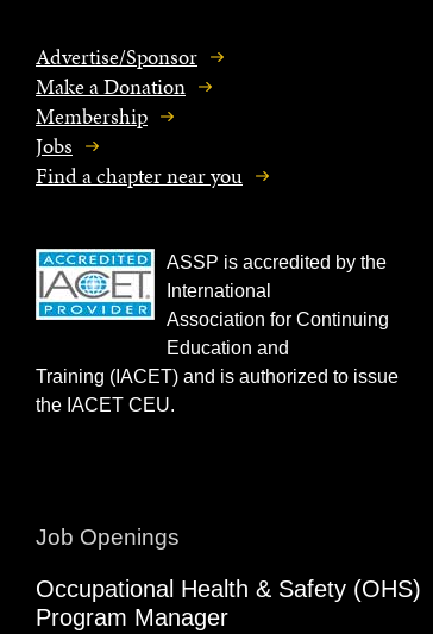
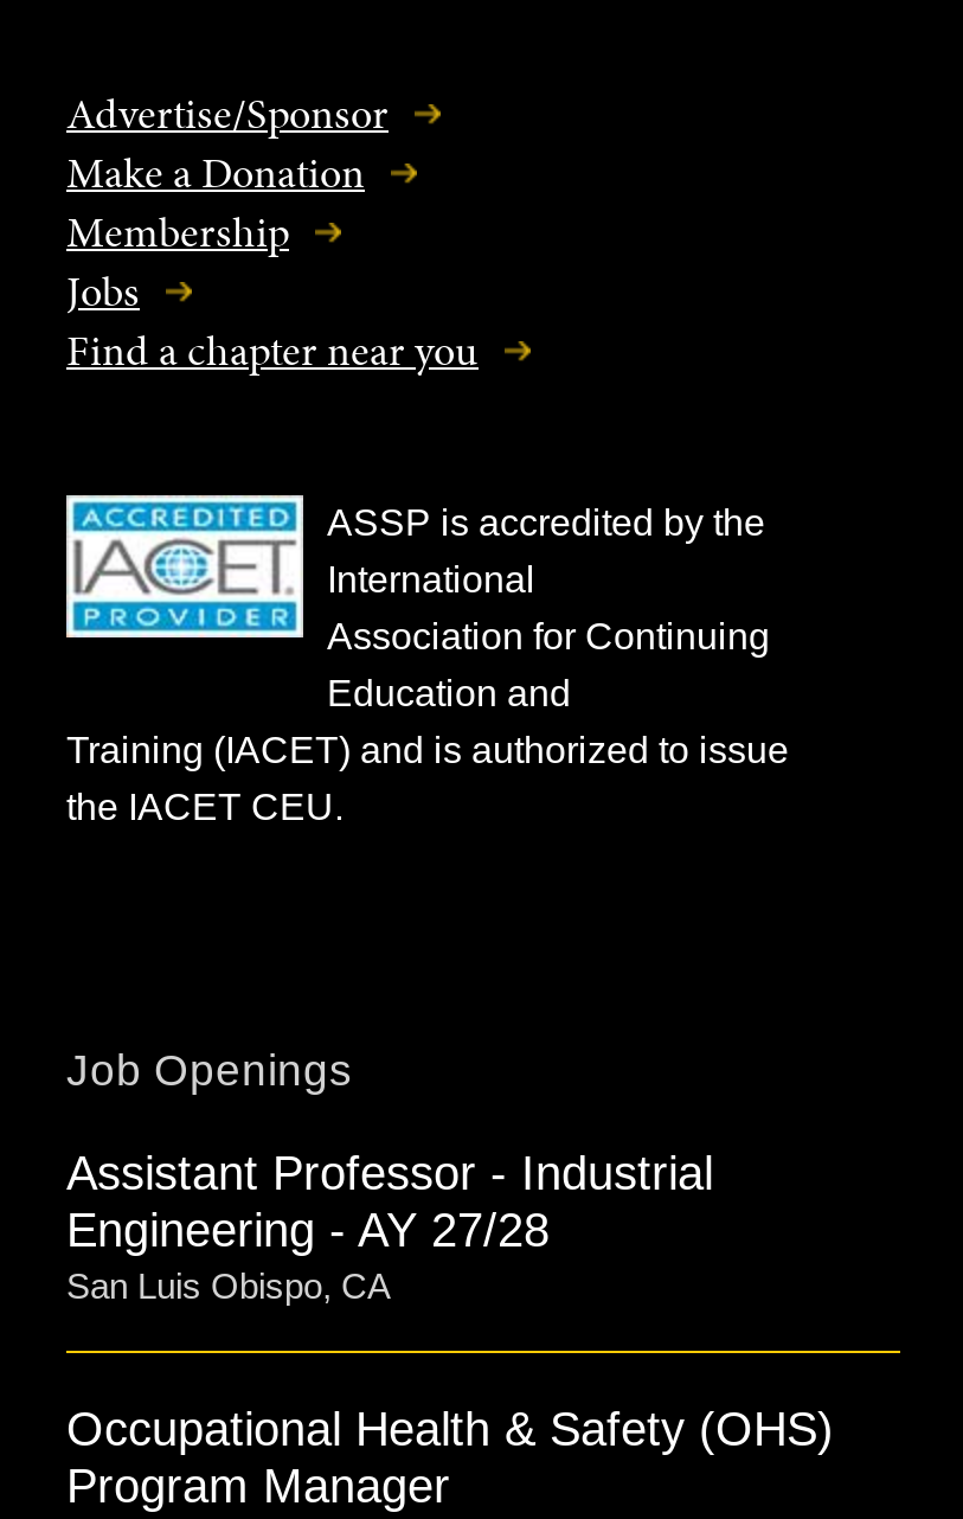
none -> [66,1148,713,1307] Assistant Professor - Industrial | Engineering - AY 27/28 | San Luis Obispo, CA

